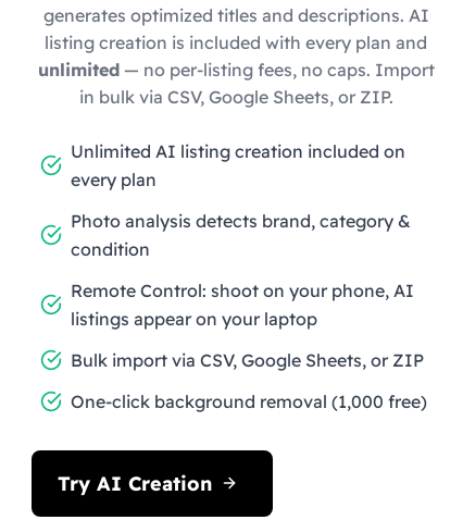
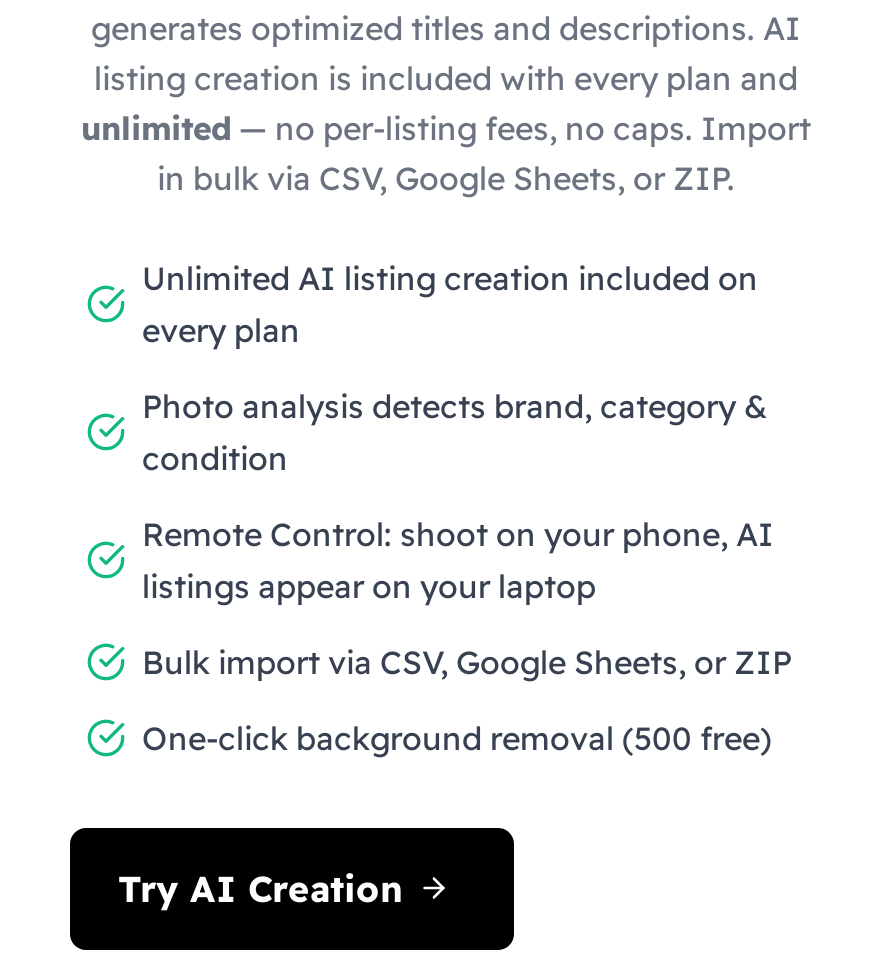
[71,390,427,412] One-click background removal (1,000 free) -> [142,718,772,758] One-click background removal (500 free)

